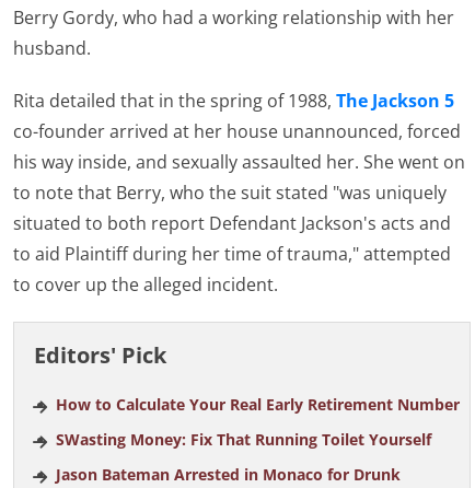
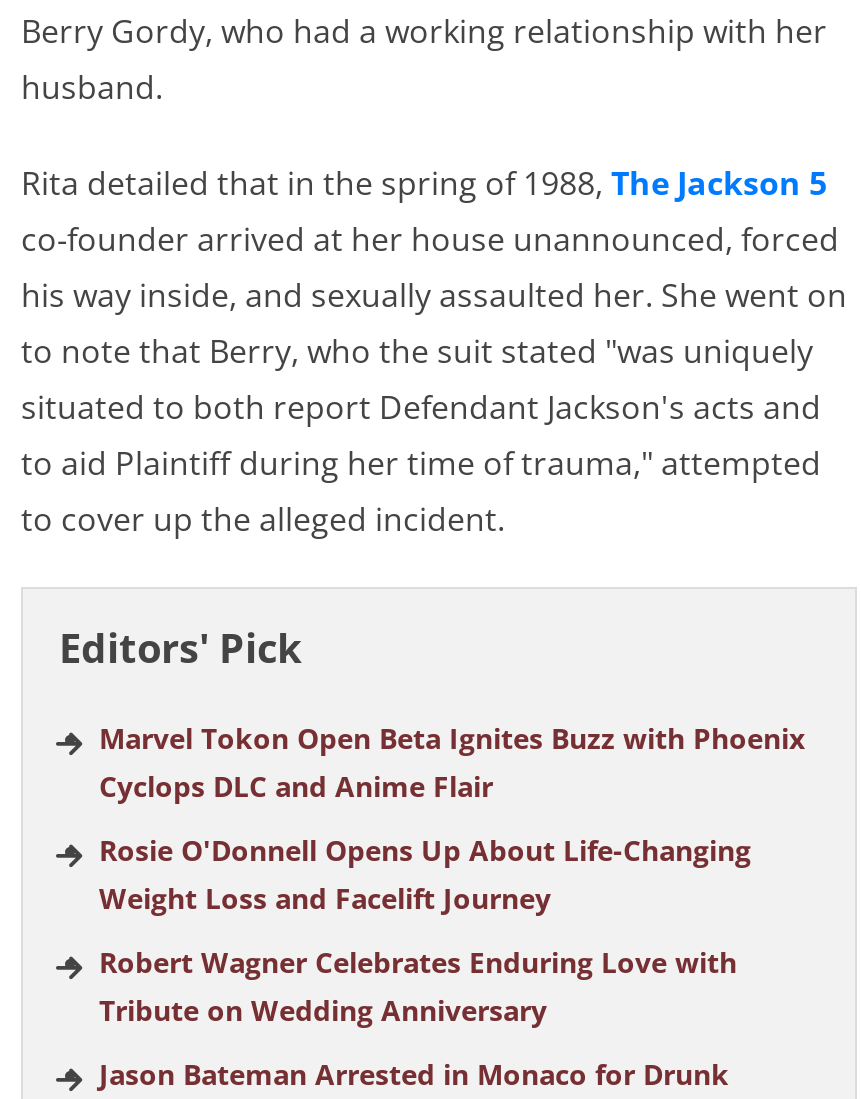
[56,394,460,450] How to Calculate Your Real Early Retirement Number | SWasting Money: Fix That Running Toilet Yourself -> [99,719,805,1029] Marvel Tokon Open Beta Ignites Buzz with Phoenix | Cyclops DLC and Anime Flair | Rosie O'Donnell Opens Up About Life-Changing | Weight Loss and Facelift Journey | Robert Wagner Celebrates Enduring Love with | Tribute on Wedding Anniversary

